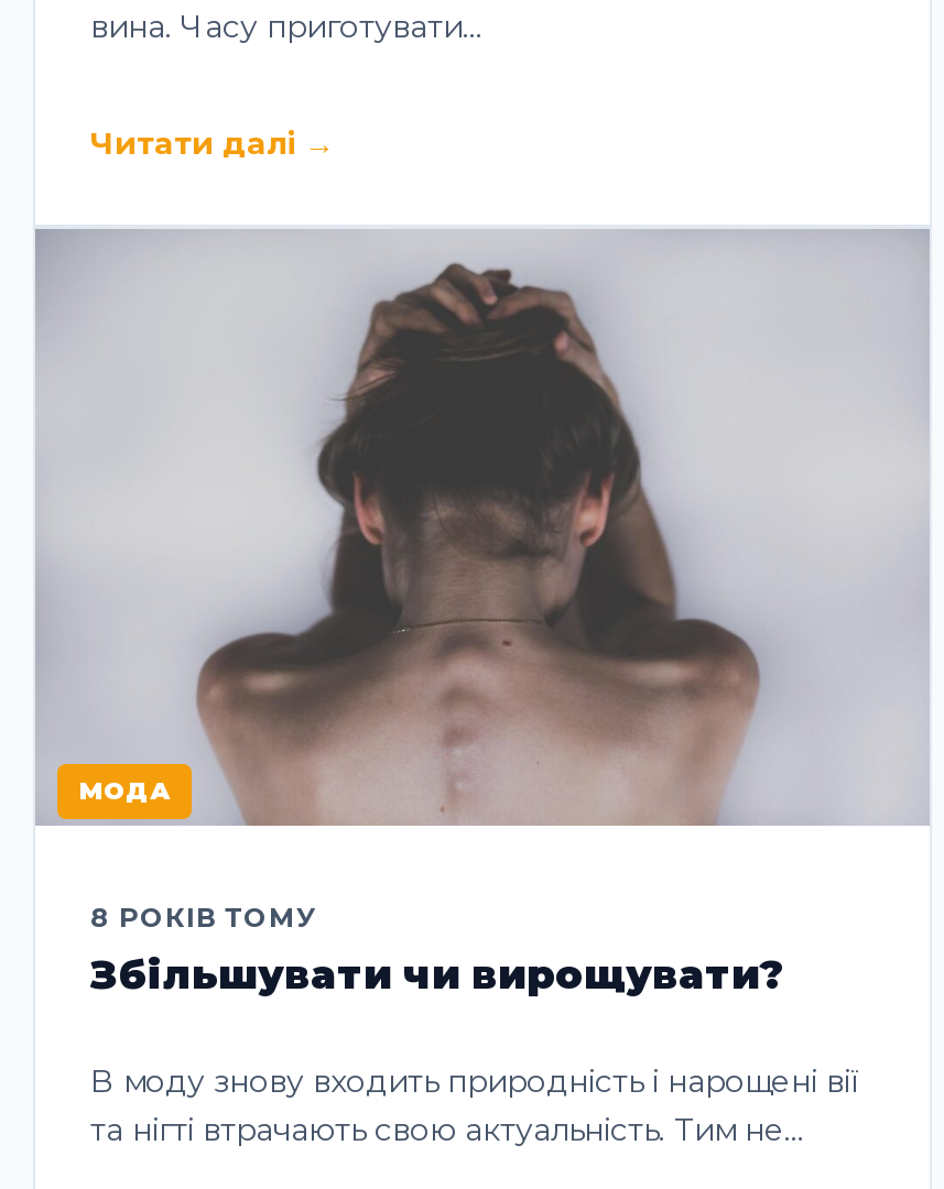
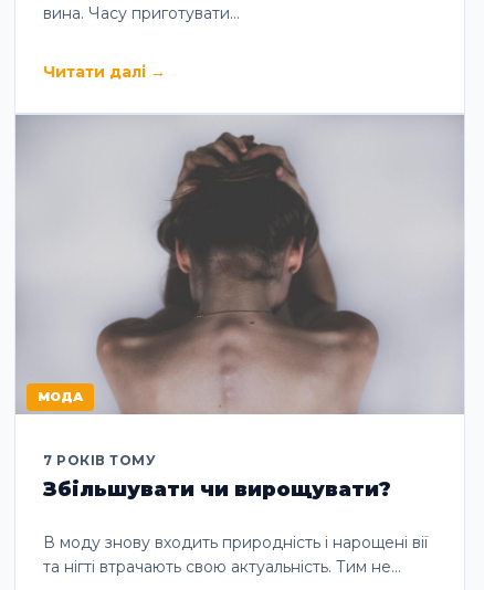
[90,900,317,933] 8 РОКІВ ТОМУ -> [43,452,156,468] 7 РОКІВ ТОМУ

